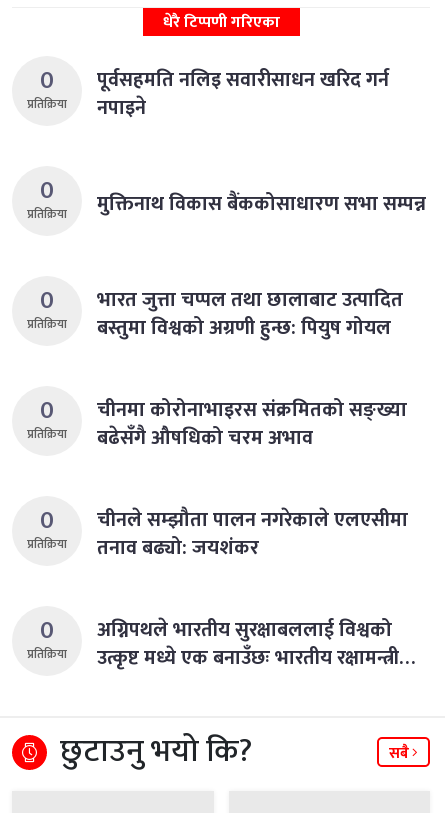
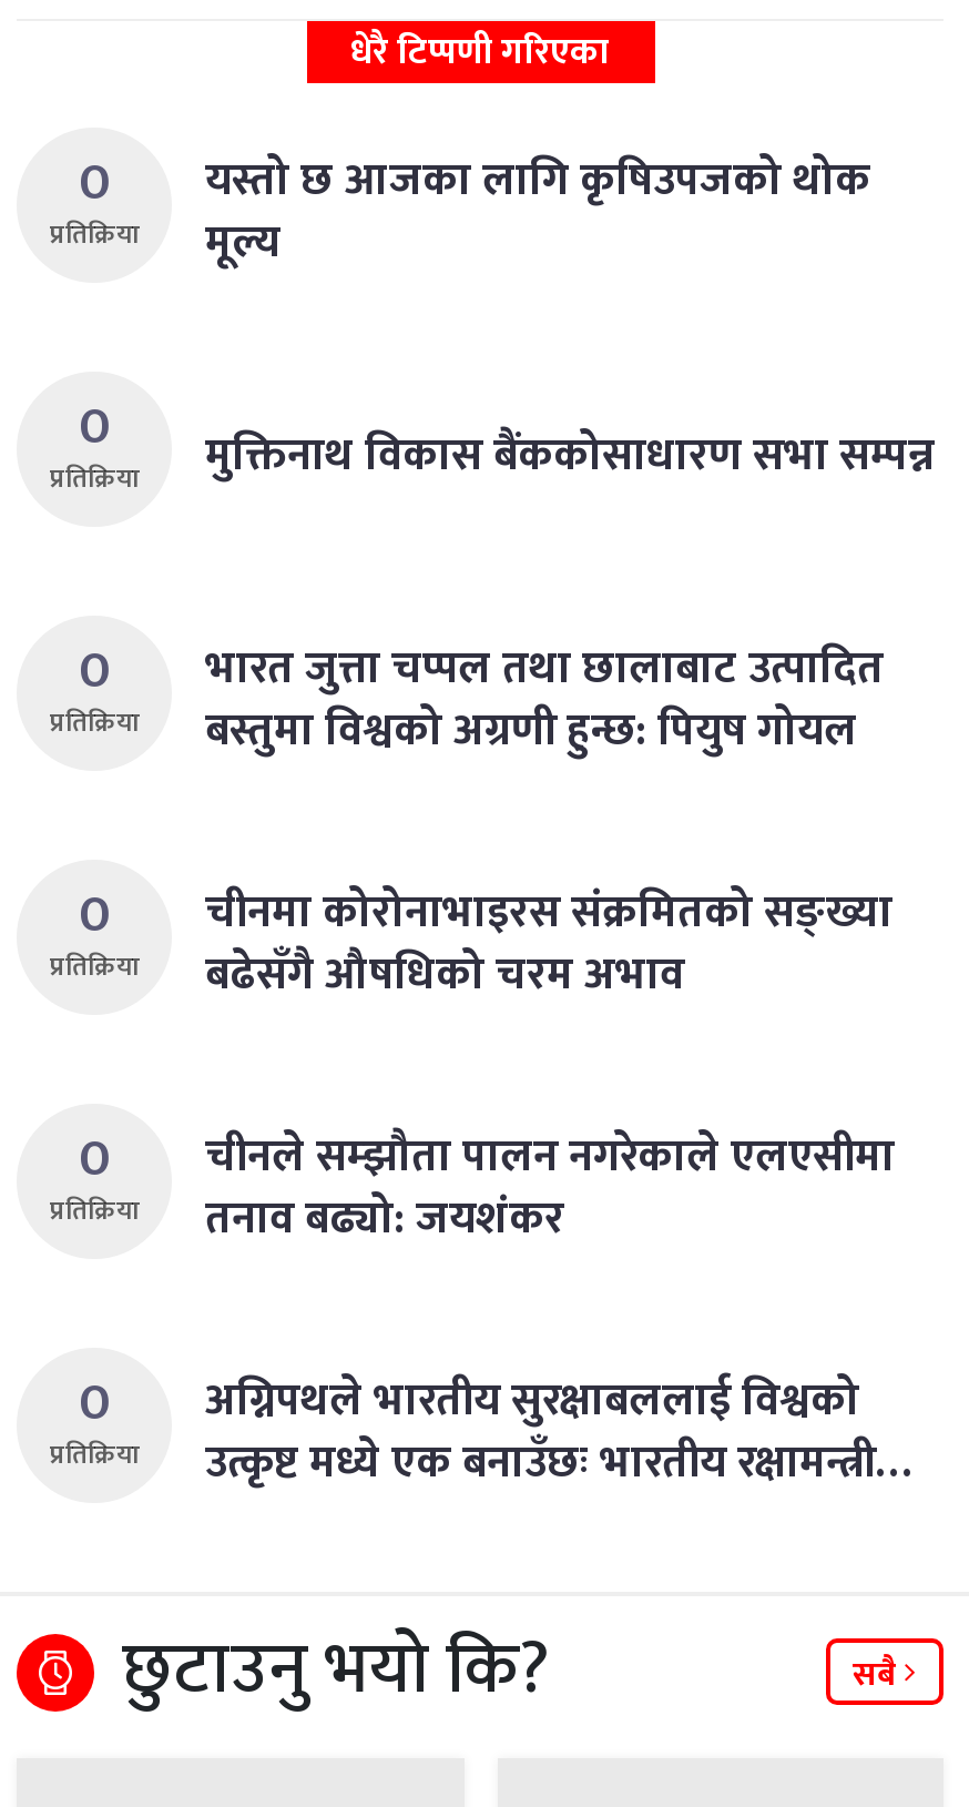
[97,63,389,125] पूर्वसहमति नलिइ सवारीसाधन खरिद गर्न | नपाइने -> [205,142,870,280] यस्तो छ आजका लागि कृषिउपजको थोक | मूल्य

